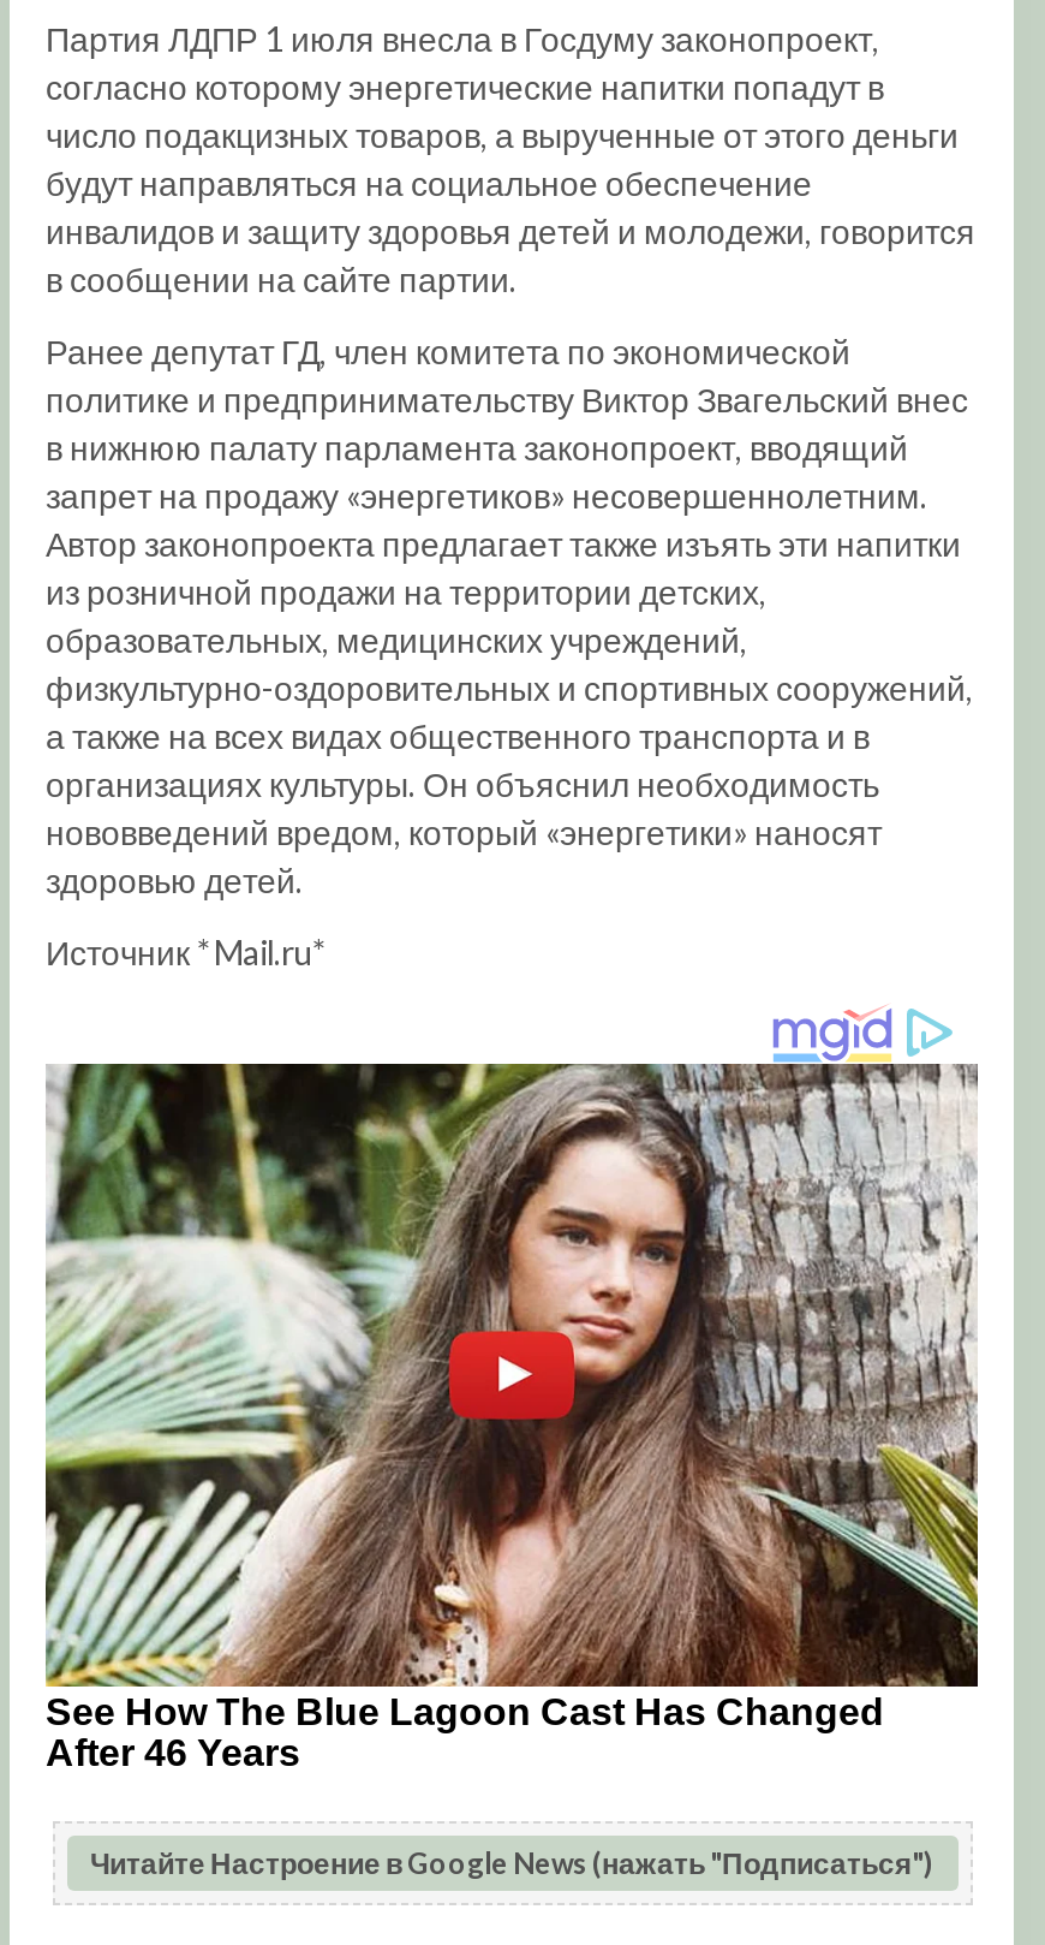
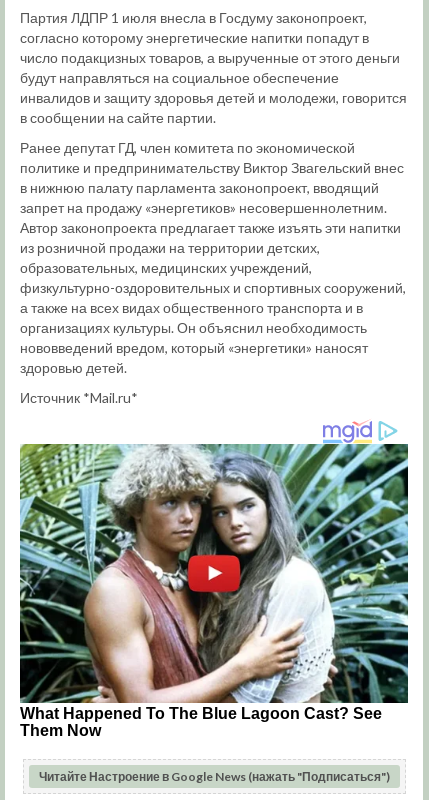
[43,1061,980,1768] [image] -> [19,443,409,737] [image]

